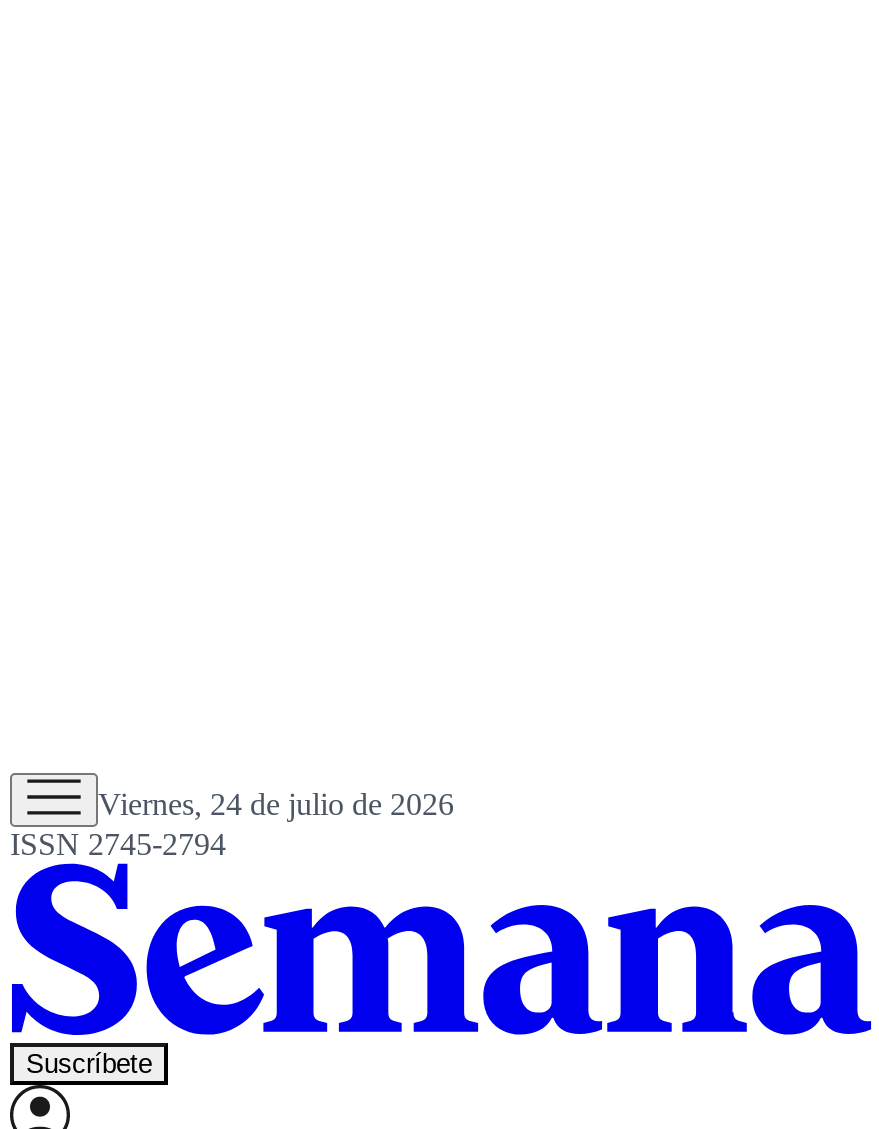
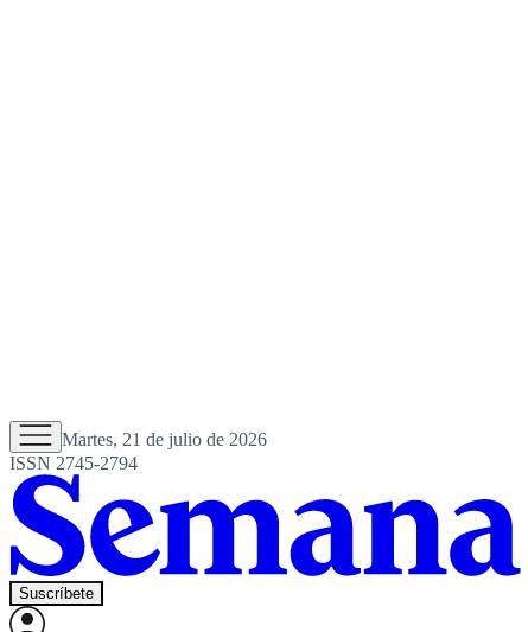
[98,787,454,821] Viernes, 24 de julio de 2026 -> [62,429,267,449] Martes, 21 de julio de 2026

